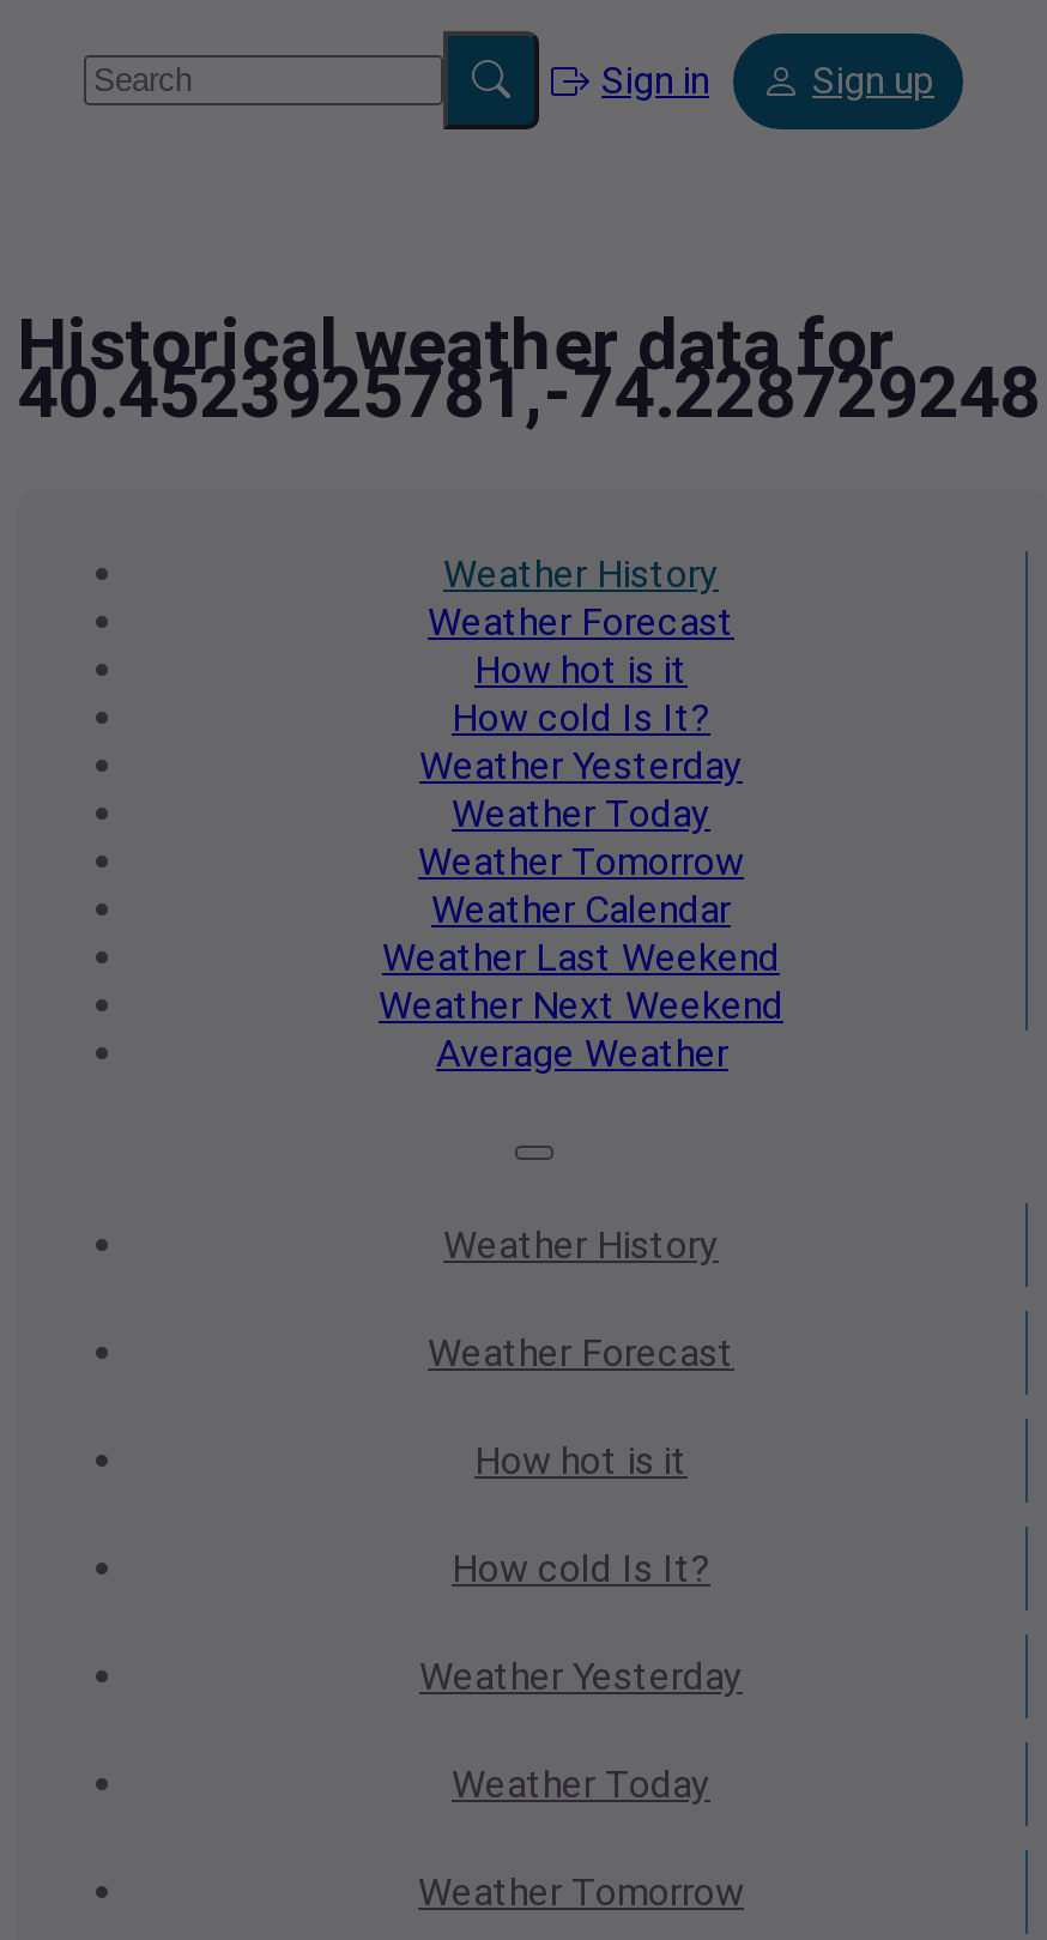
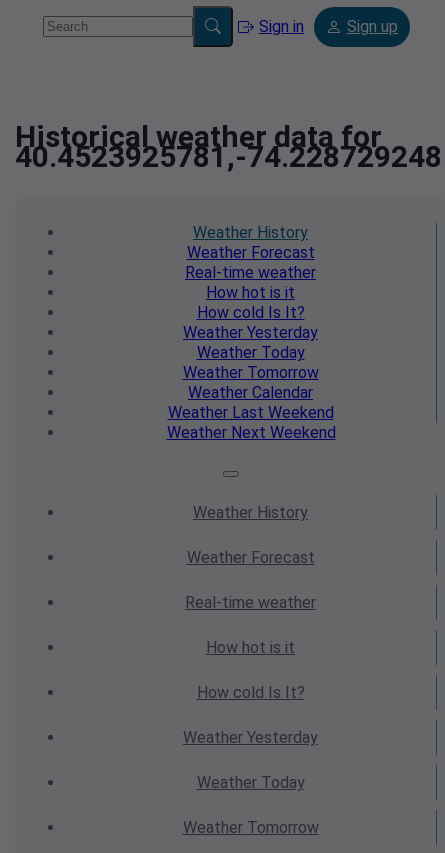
none -> [185,263,316,282] Real-time weather
[436,1031,728,1076] Average Weather -> none
none -> [185,593,316,612] Real-time weather

